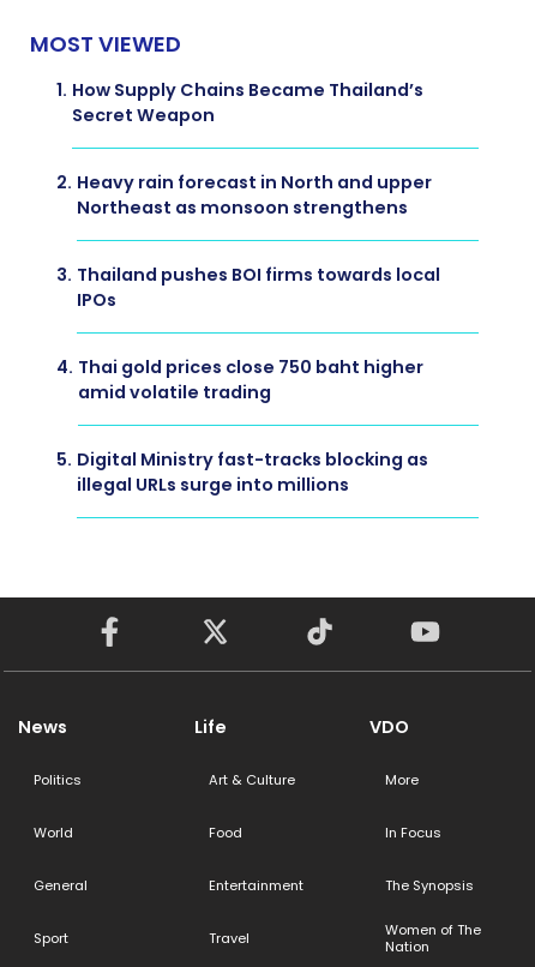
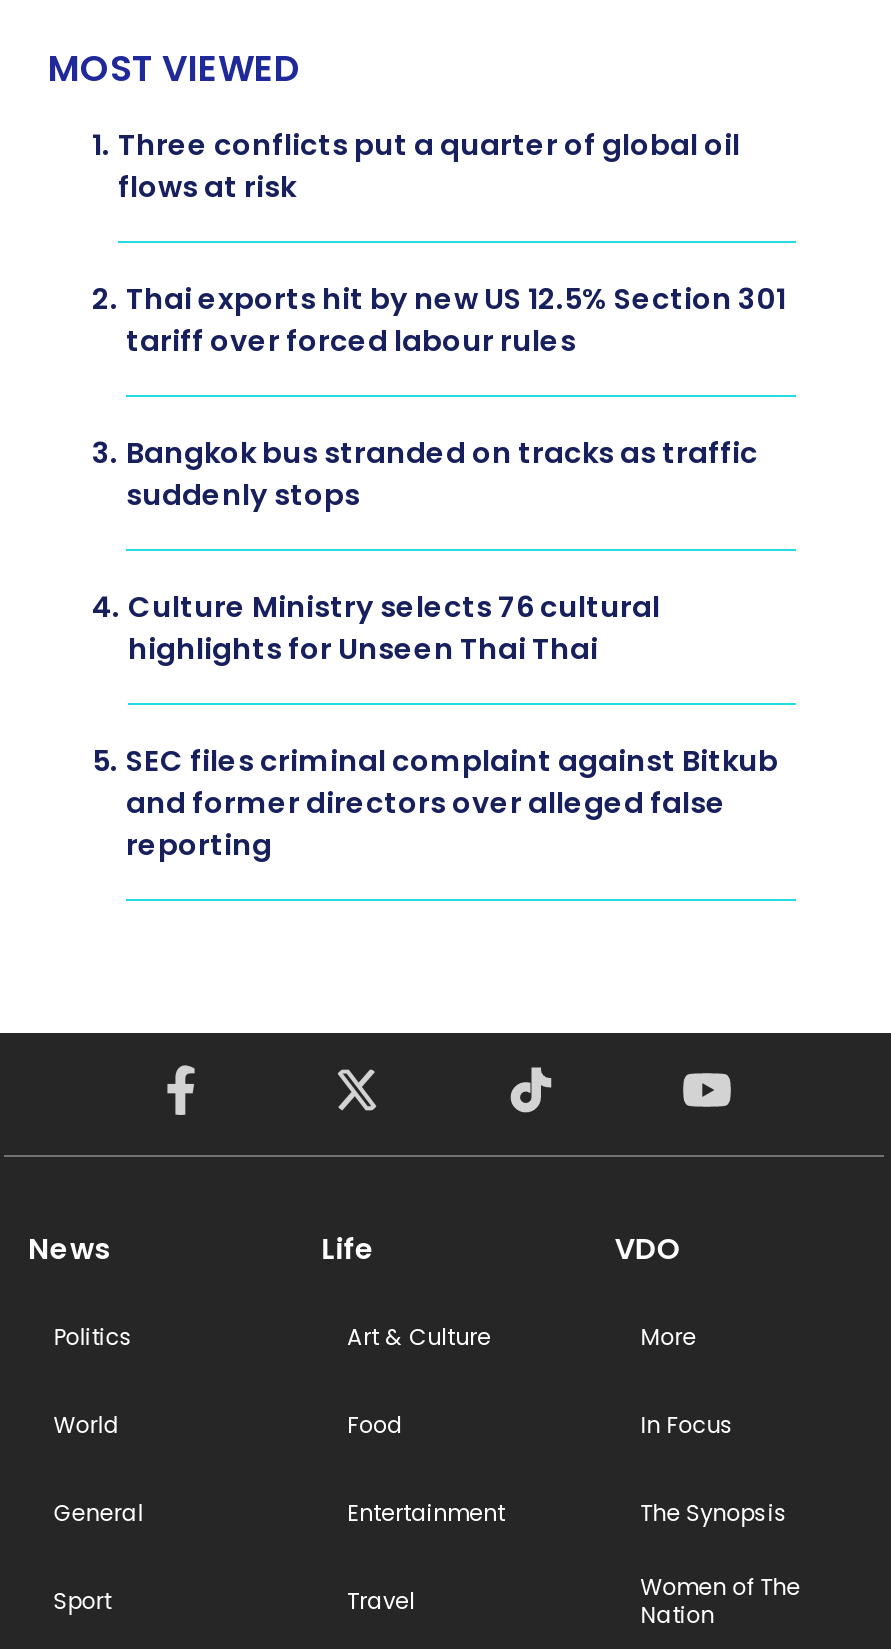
[56,78,423,128] 1. How Supply Chains Became Thailand’s | Secret Weapon -> [92,126,740,208] 1. Three conflicts put a quarter of global oil | flows at risk
[56,171,432,220] 2. Heavy rain forecast in North and upper | Northeast as monsoon strengthens -> [92,280,786,362] 2. Thai exports hit by new US 12.5% Section 301 | tariff over forced labour rules
[56,263,440,312] 3. Thailand pushes BOI firms towards local | IPOs -> [92,434,758,516] 3. Bangkok bus stranded on tracks as traffic | suddenly stops
[56,355,423,405] 4. Thai gold prices close 750 baht higher | amid volatile trading -> [92,588,660,670] 4. Culture Ministry selects 76 cultural | highlights for Unseen Thai Thai
[56,448,428,497] 5. Digital Ministry fast-tracks blocking as | illegal URLs surge into millions -> [92,742,778,866] 5. SEC files criminal complaint against Bitkub | and former directors over alleged false | reporting

